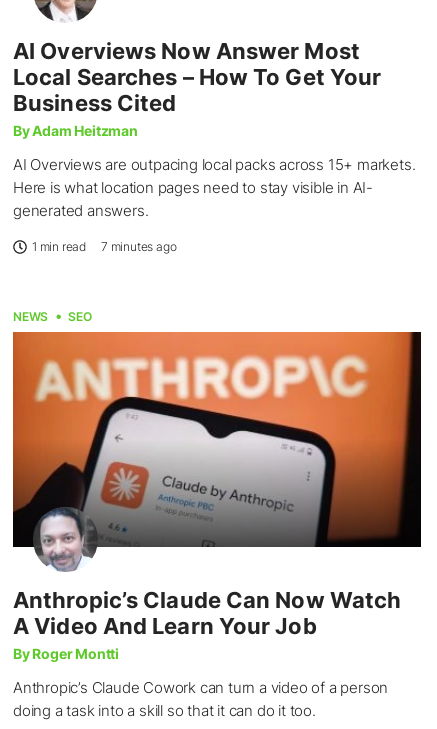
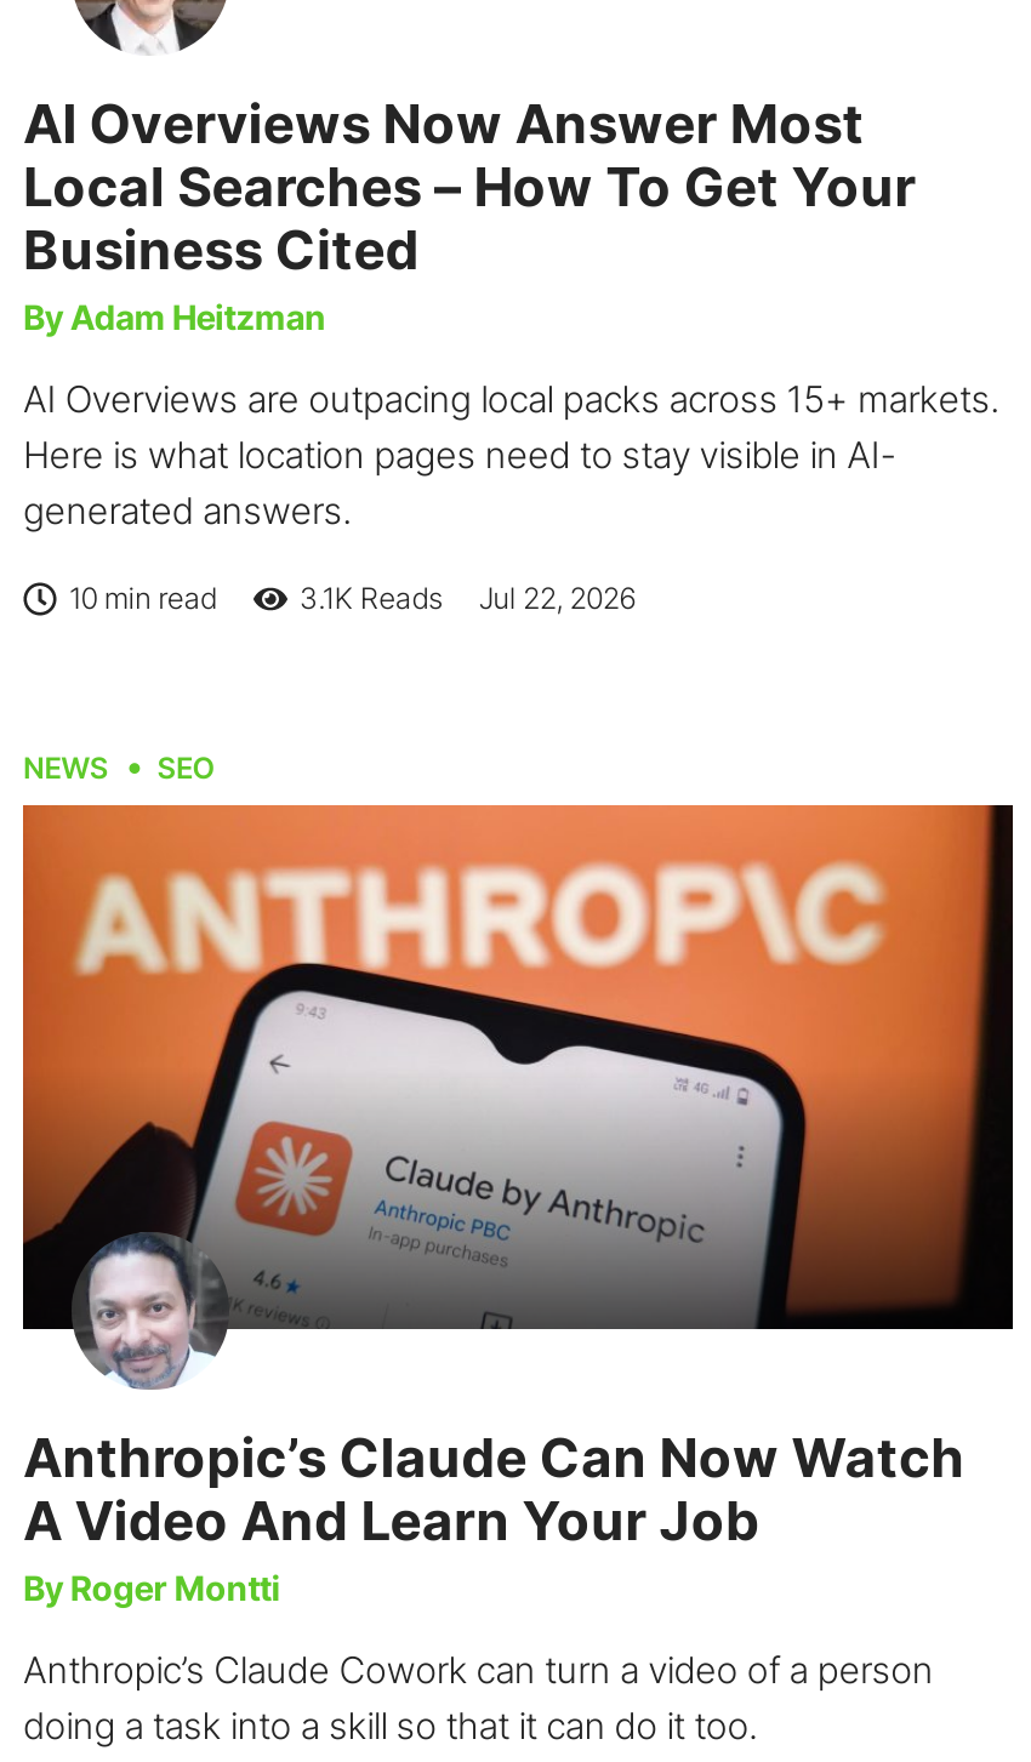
[32,239,176,254] 1 min read | 7 minutes ago -> [69,579,635,615] 10 min read | 3.1K Reads | Jul 22, 2026

